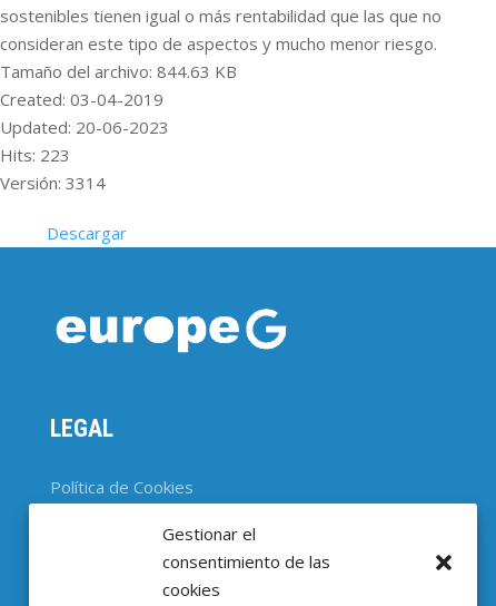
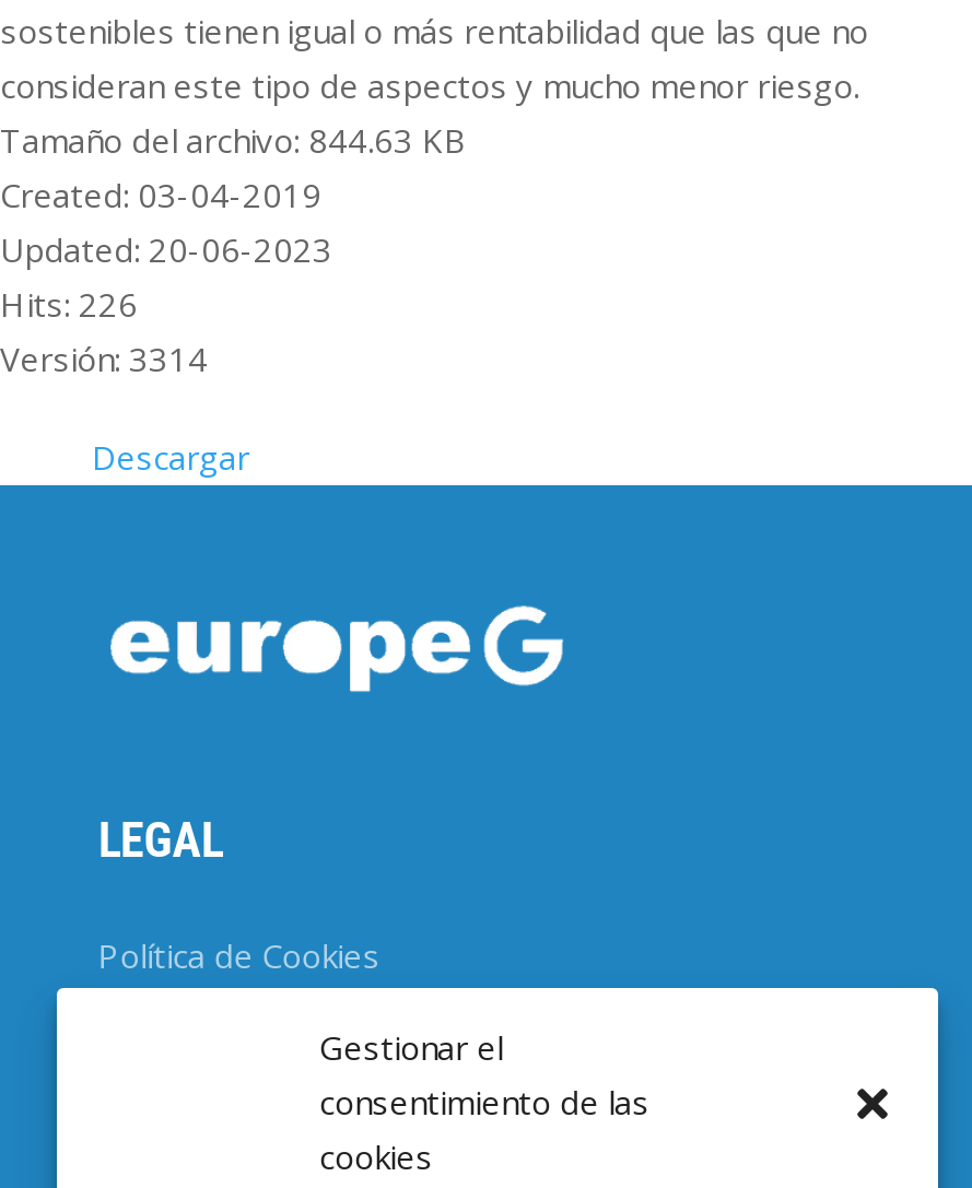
[0,144,70,166] Hits: 223 -> [0,282,138,326] Hits: 226

